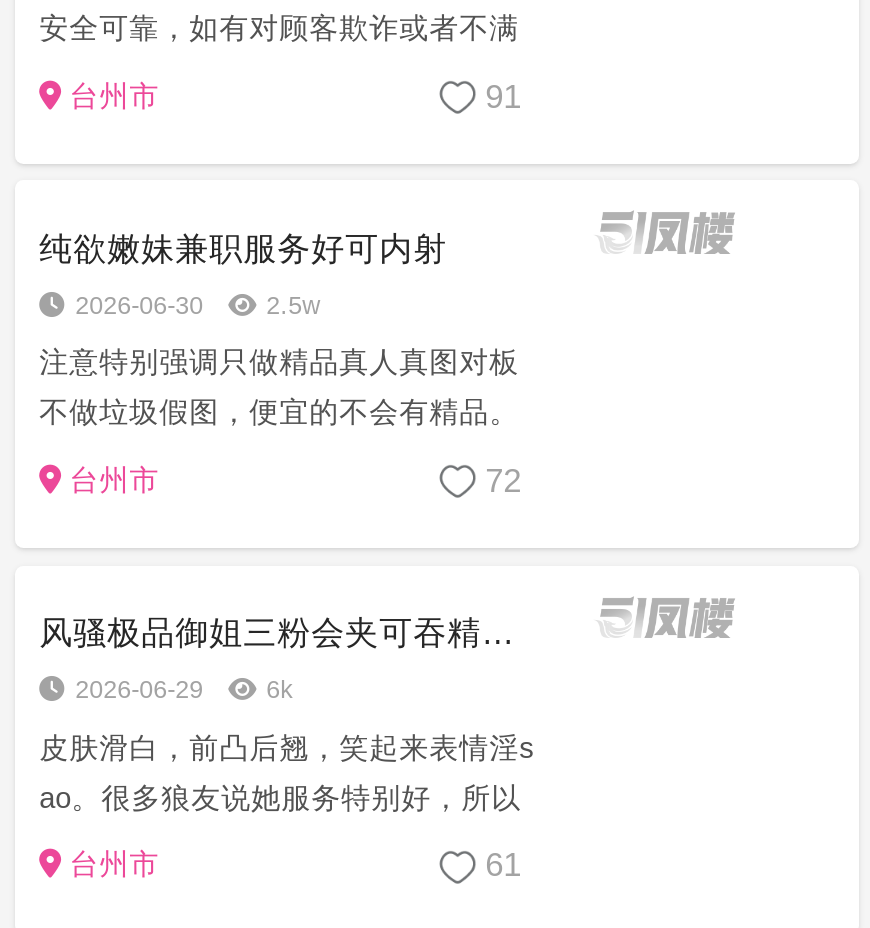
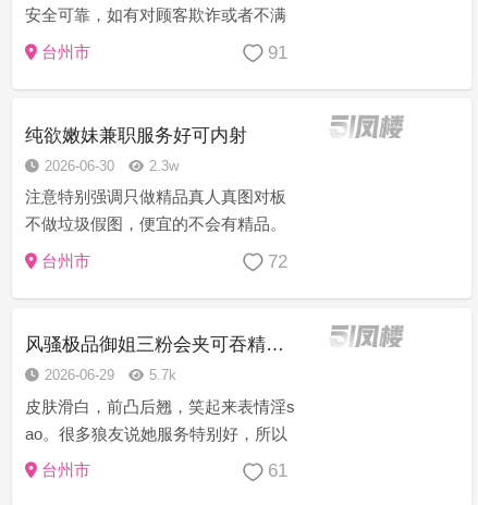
[266,292,320,320] 2.5w -> [149,159,178,174] 2.3w
[266,677,294,705] 6k -> [149,368,176,383] 5.7k

